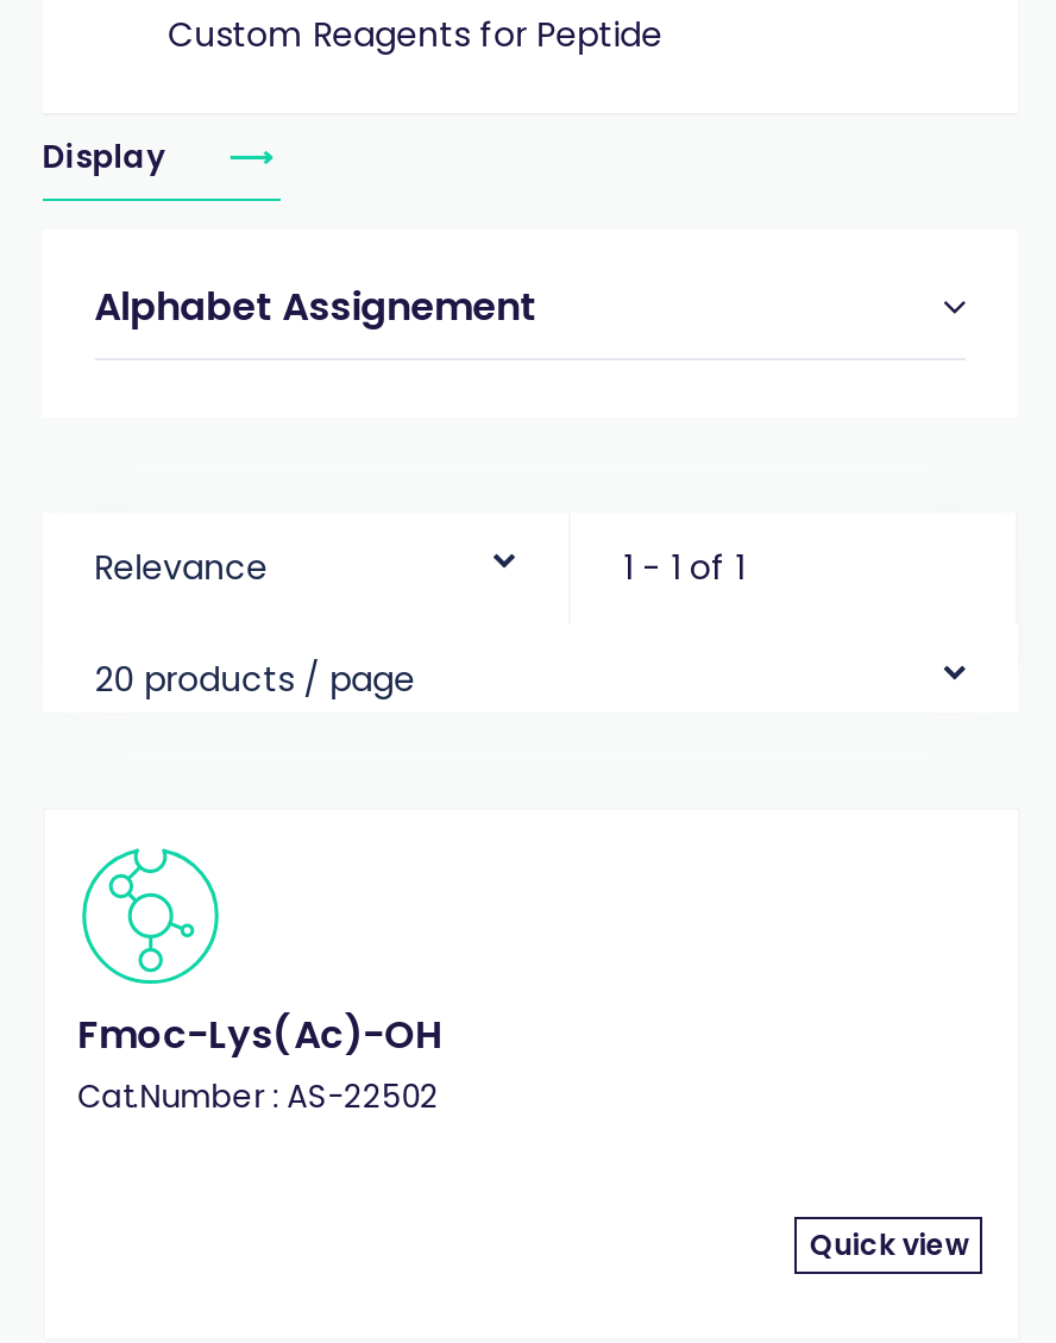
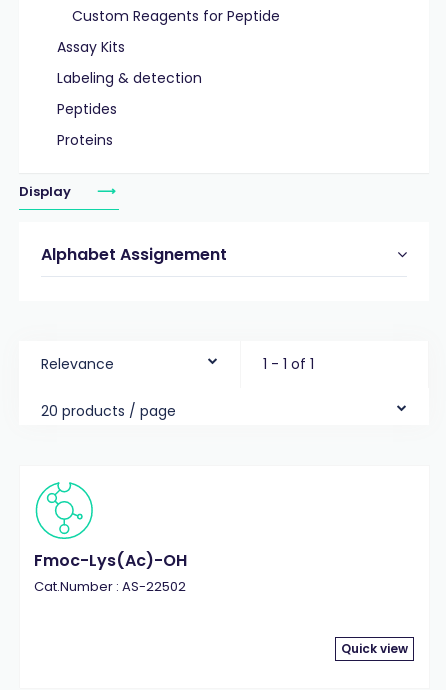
none -> [57,37,202,150] Assay Kits | Labeling & detection | Peptides | Proteins

